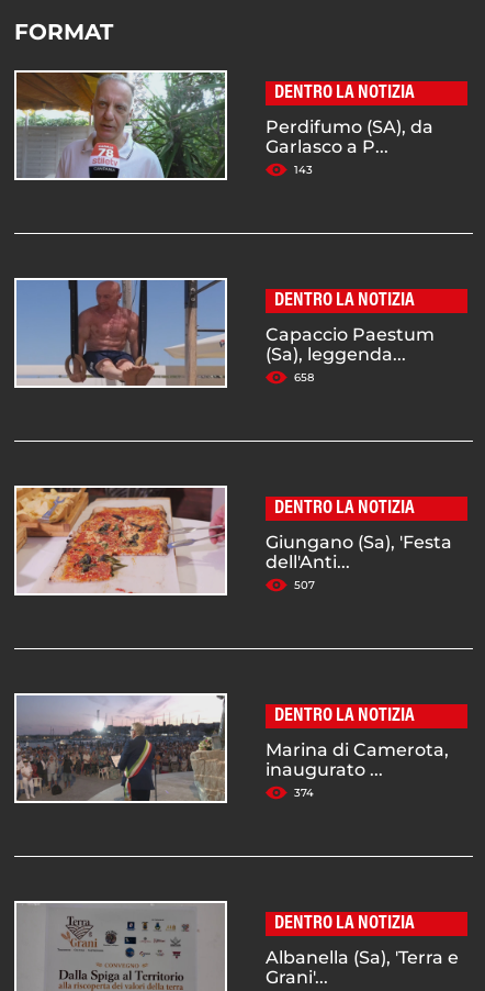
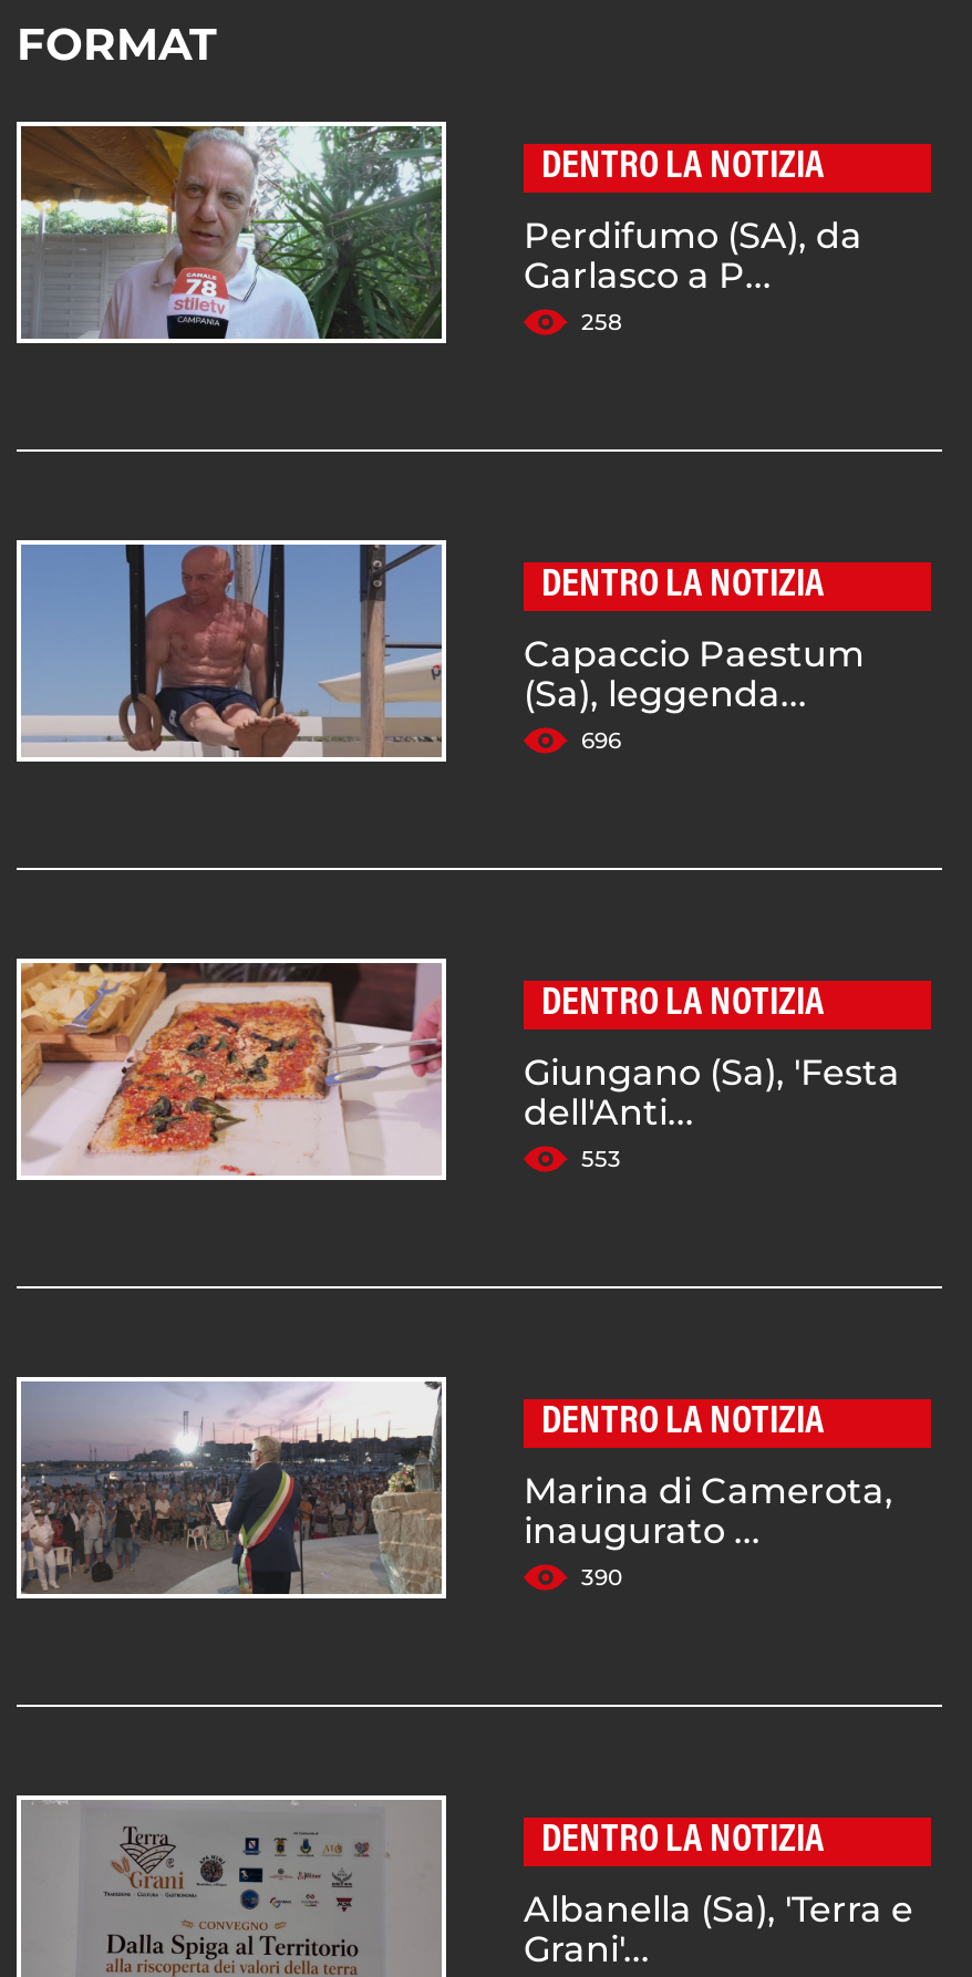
[287,163,313,177] 143 -> [568,308,621,337] 258
[287,370,314,385] 658 -> [568,726,621,755] 696
[287,578,315,592] 507 -> [568,1145,621,1174] 553
[287,786,314,800] 374 -> [568,1563,623,1592] 390

